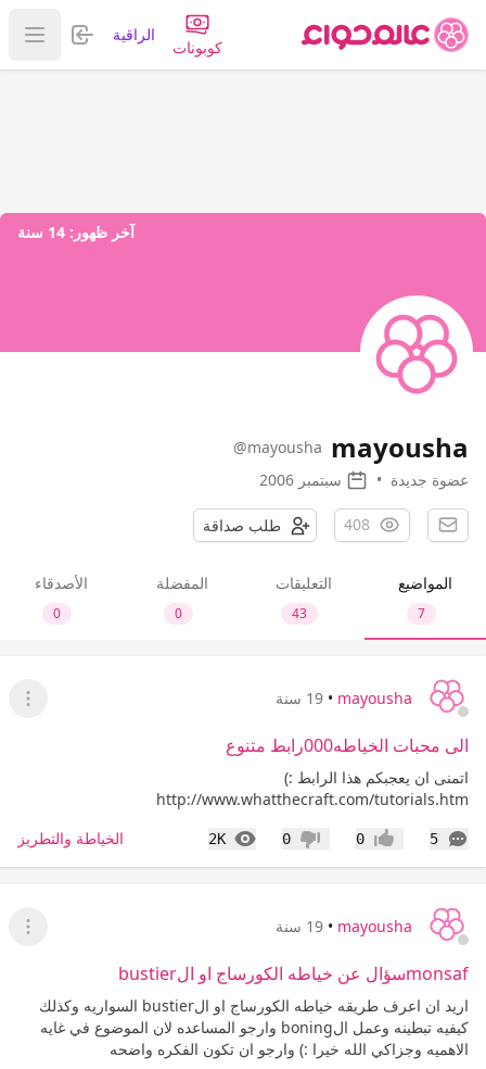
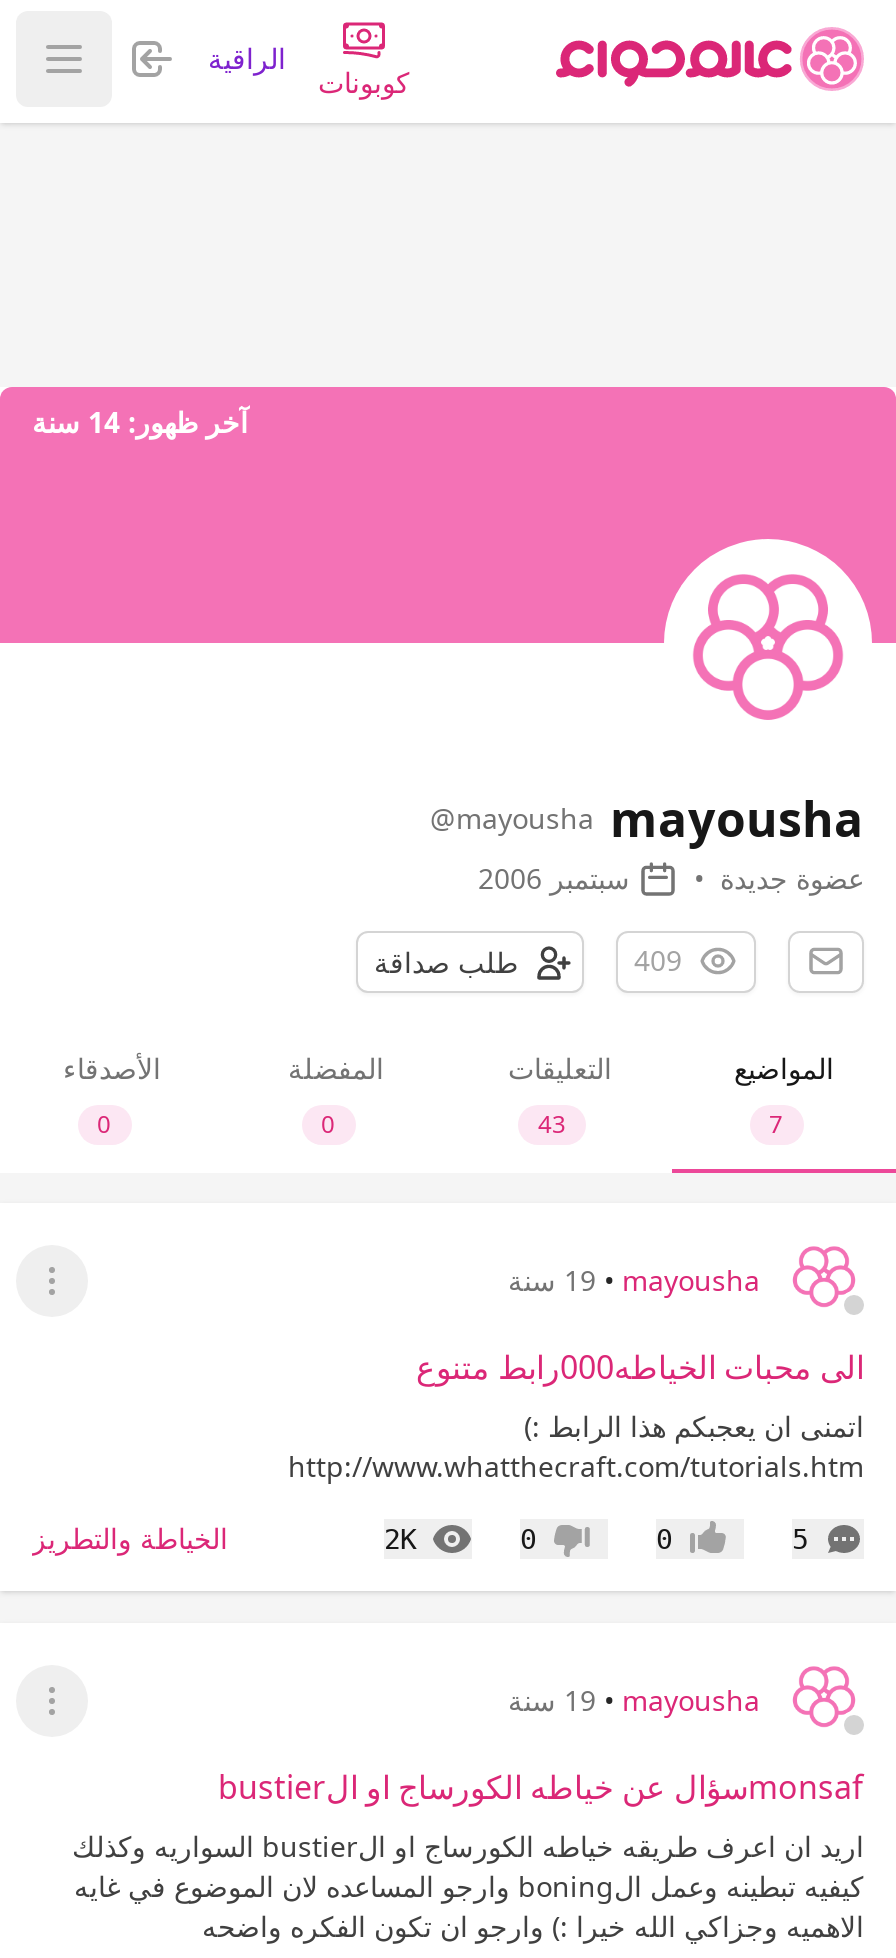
[344,514,370,534] 408 -> [634,941,682,979] 409

